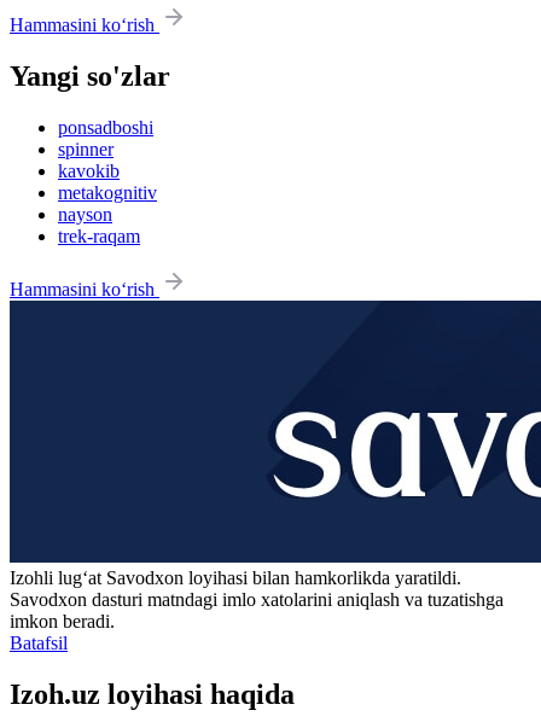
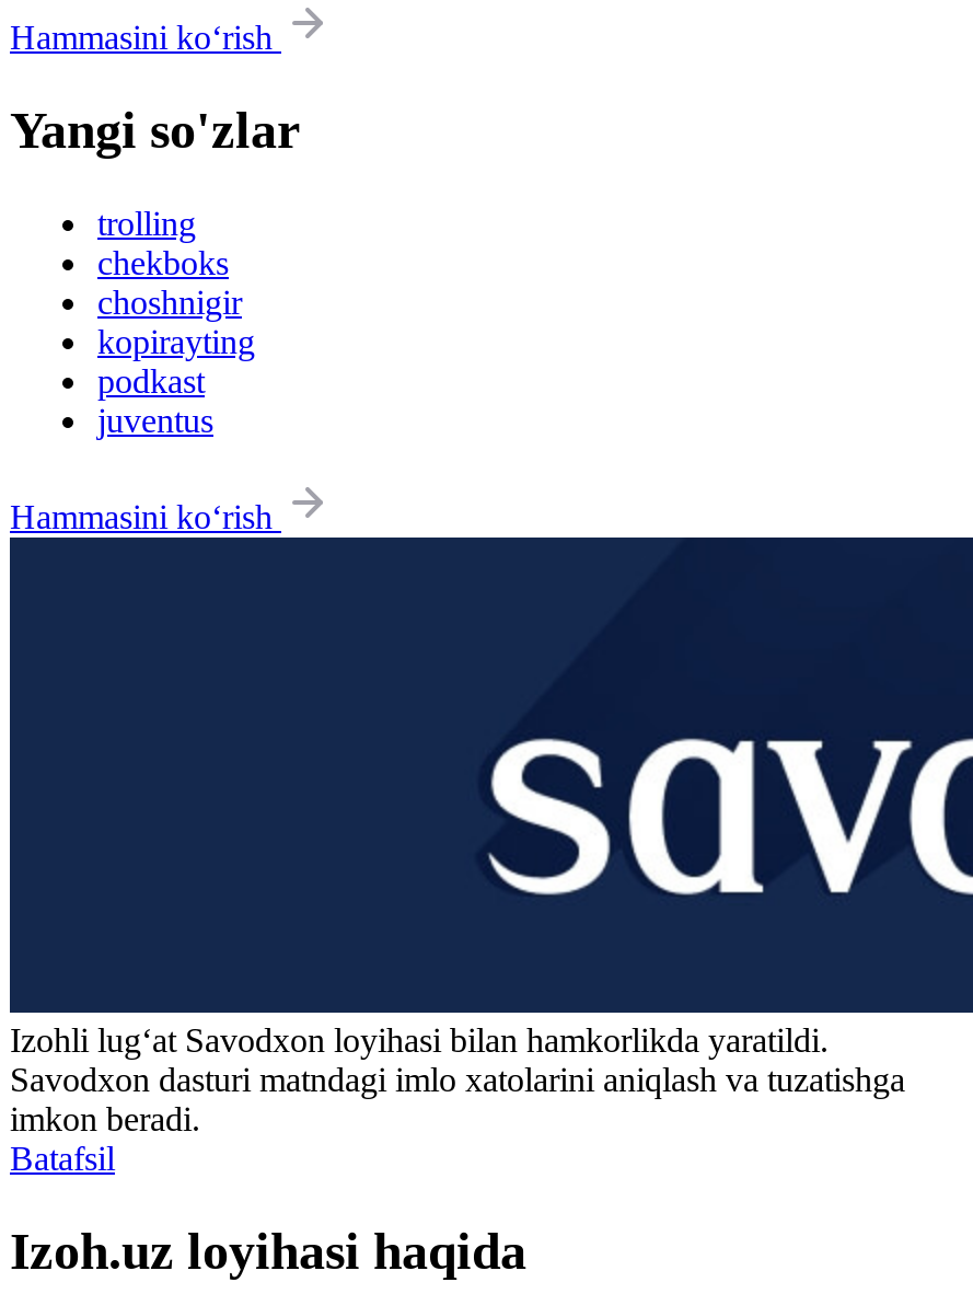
[58,117,157,246] ponsadboshi | spinner | kavokib | metakognitiv | nayson | trek-raqam -> [97,204,255,438] trolling | chekboks | choshnigir | kopirayting | podkast | juventus

